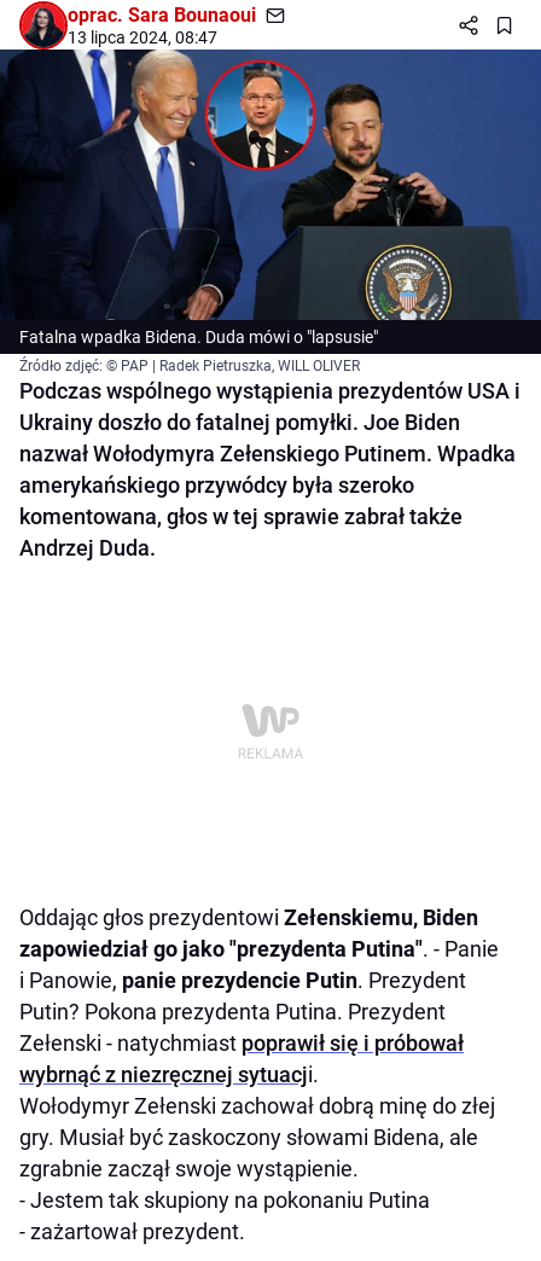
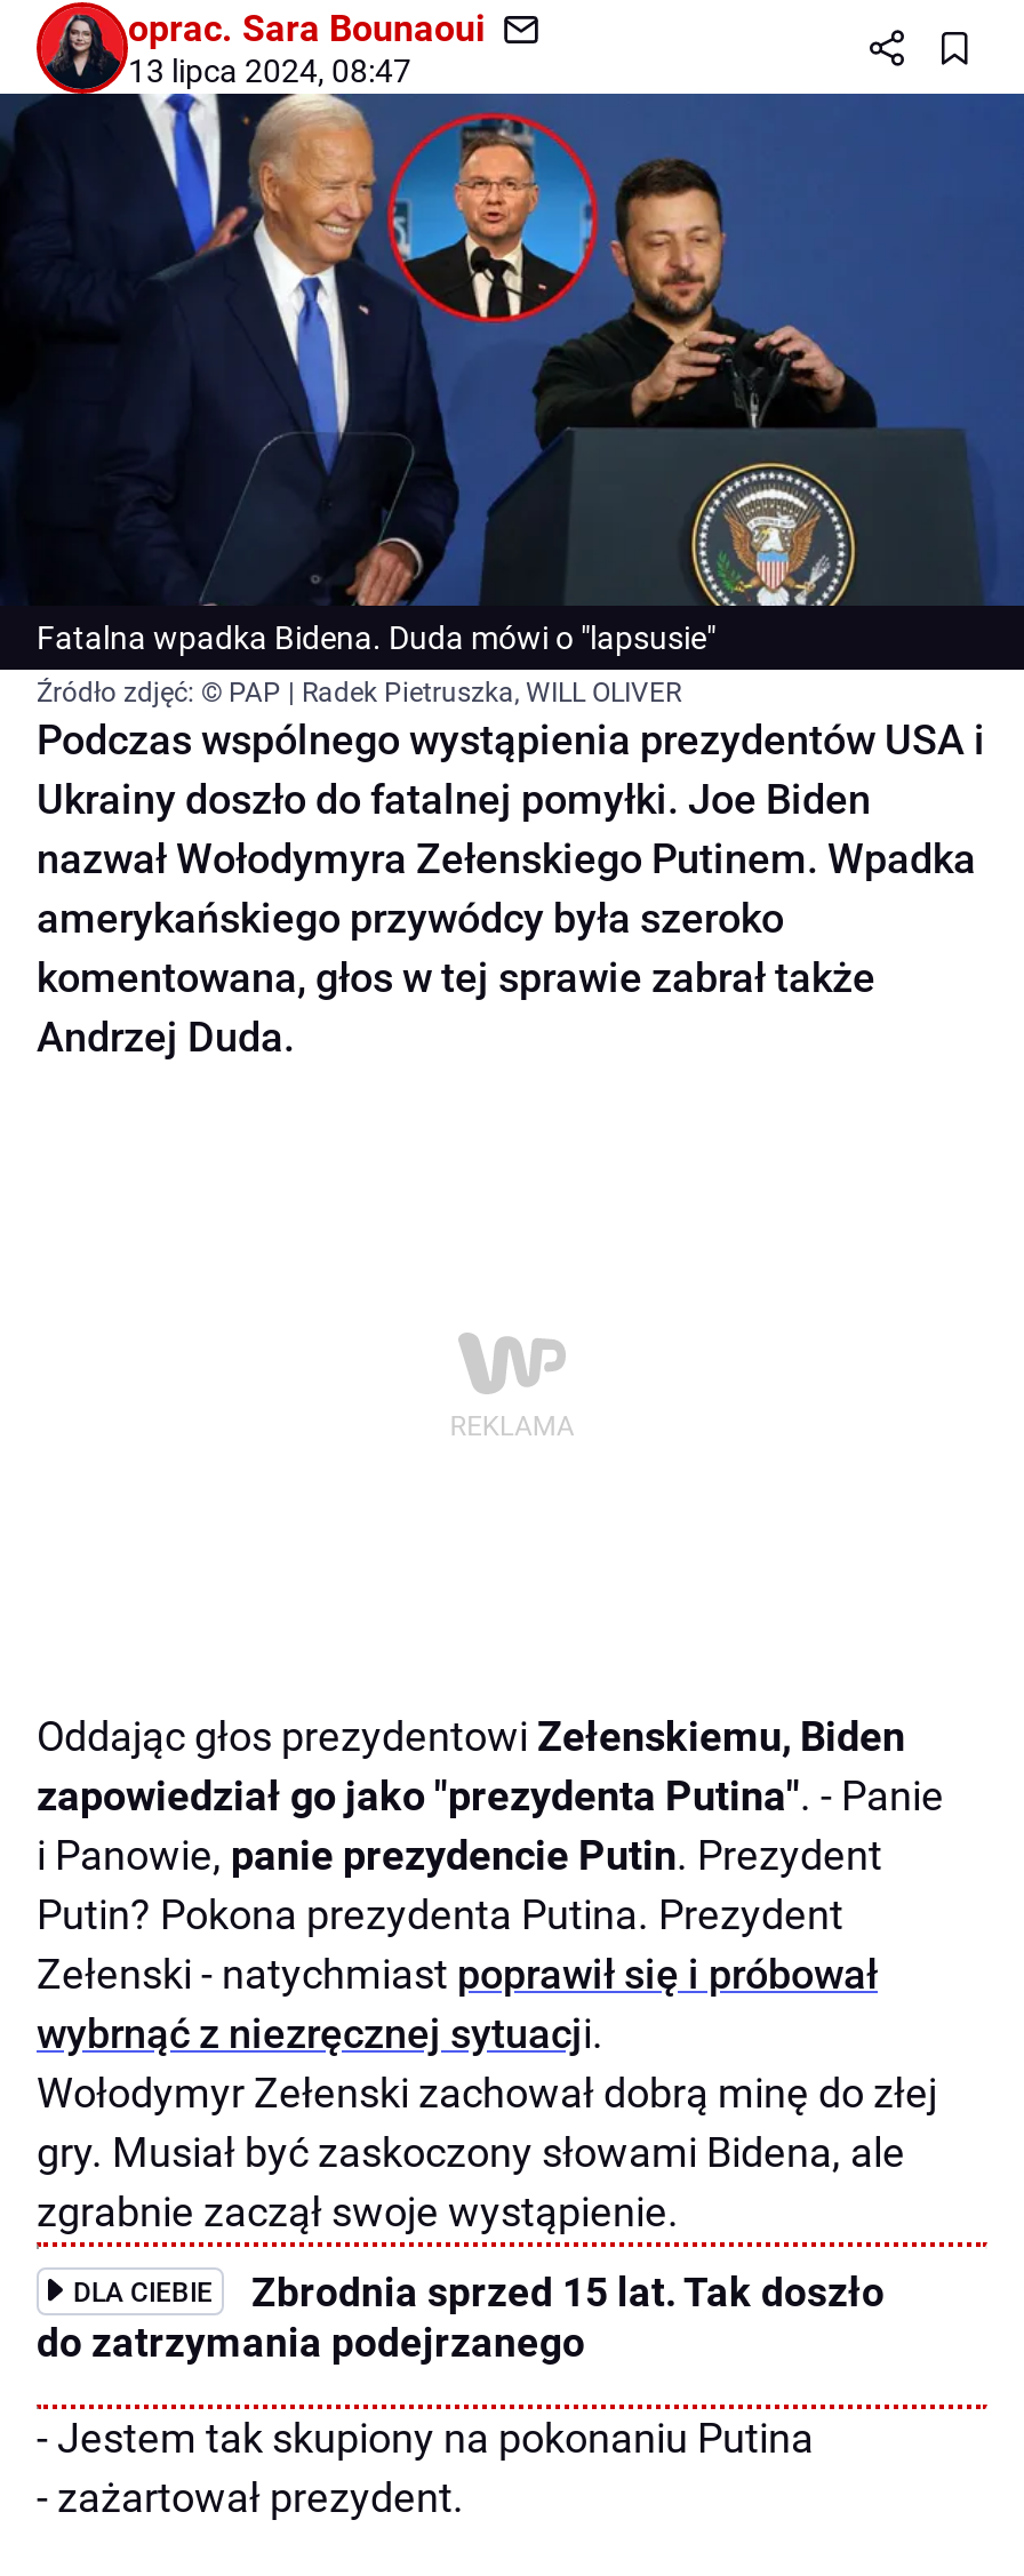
none -> [37,2269,885,2365] DLA CIEBIE | Zbrodnia sprzed 15 lat. Tak doszło | do zatrzymania podejrzanego

